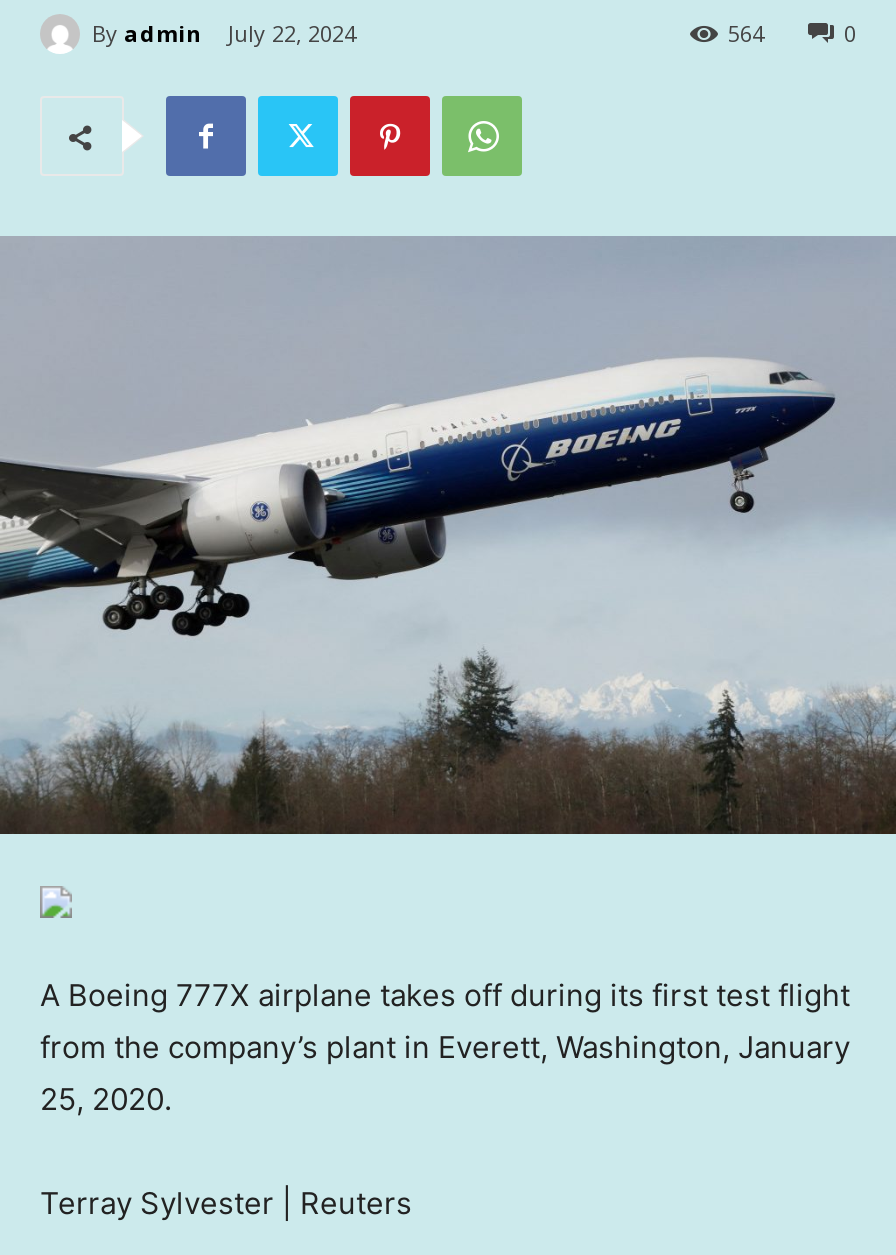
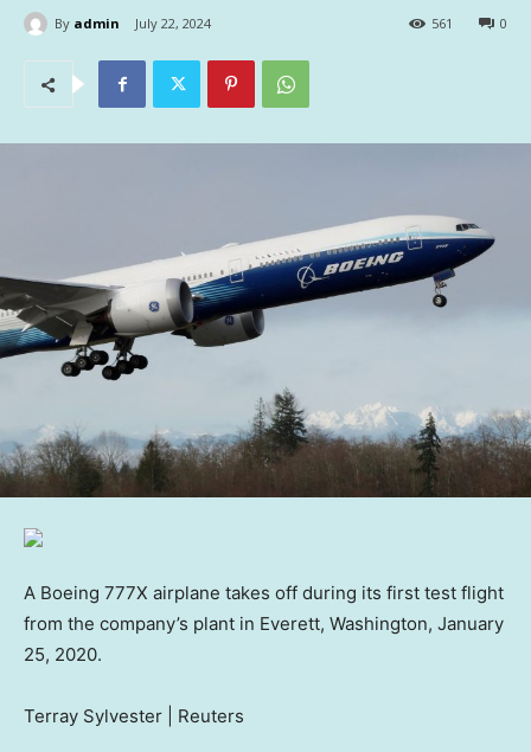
[728,19,764,49] 564 -> [431,14,453,32] 561

